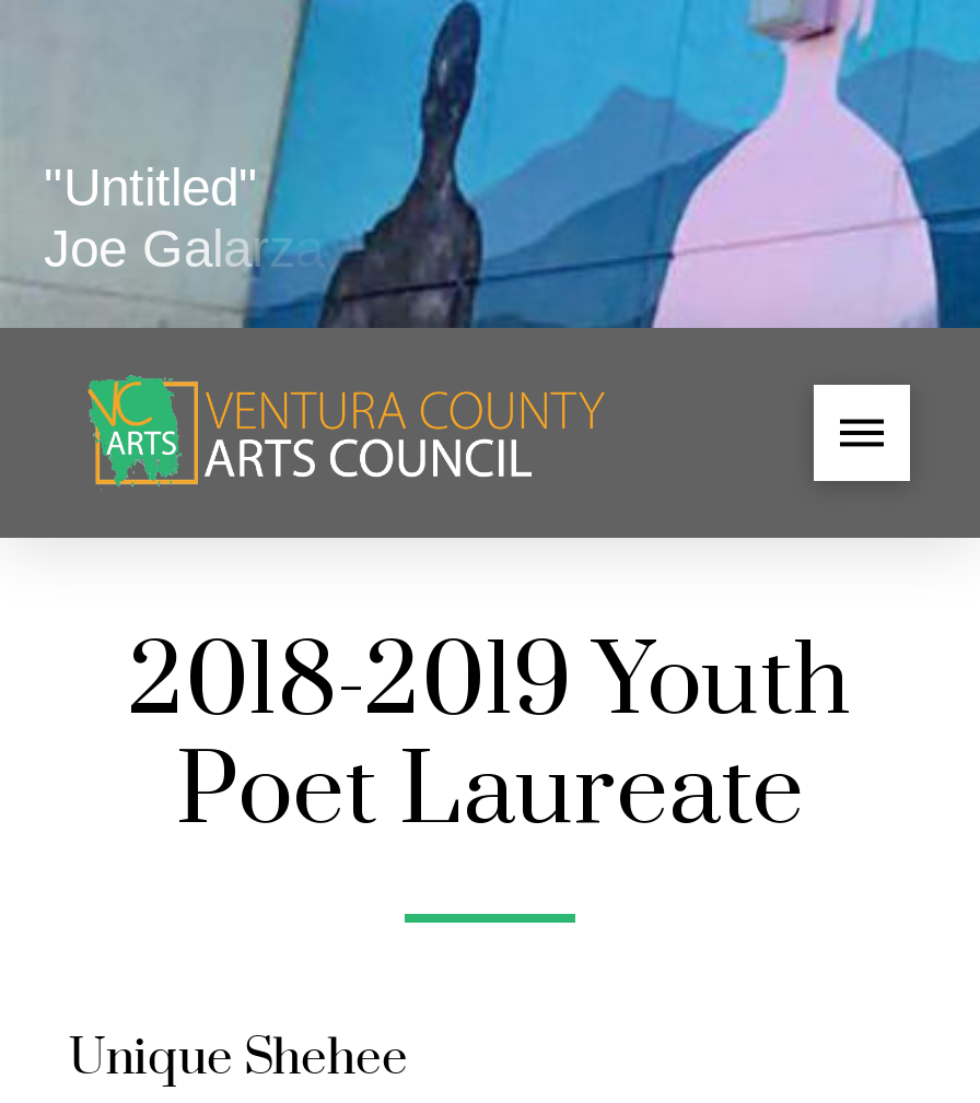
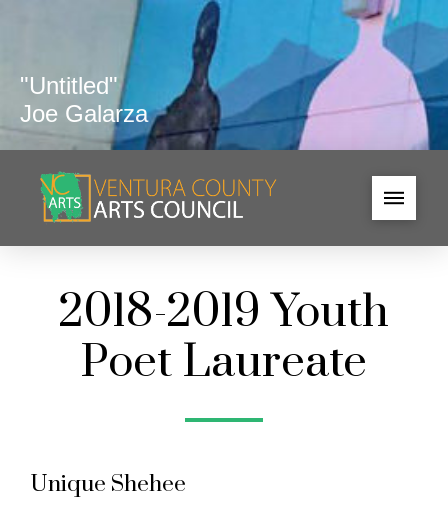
[44,219,184,278] Joe G -> [20,100,148,127] Joe Galarza

